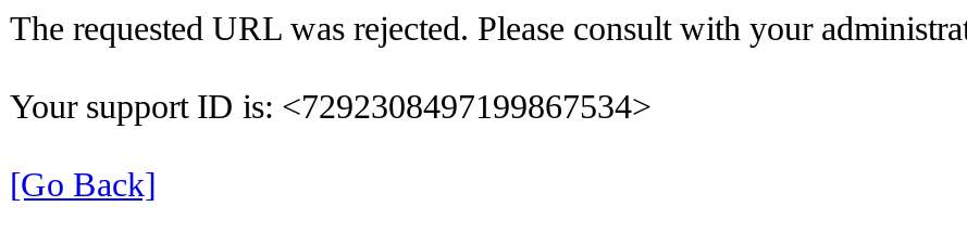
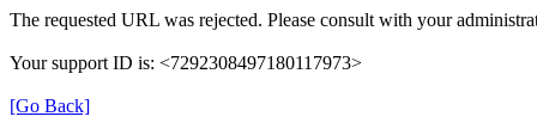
[10,88,652,125] Your support ID is: <7292308497199867534> -> [10,53,362,73] Your support ID is: <7292308497180117973>

